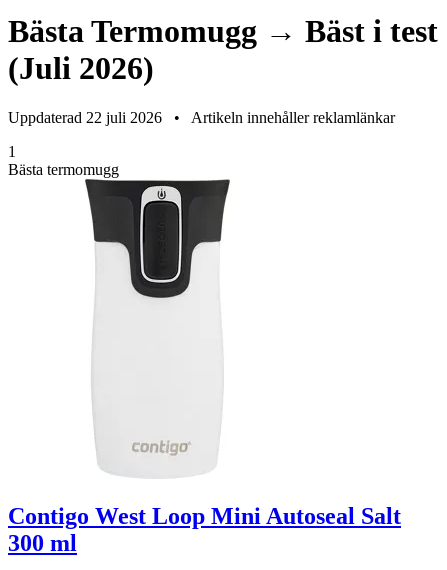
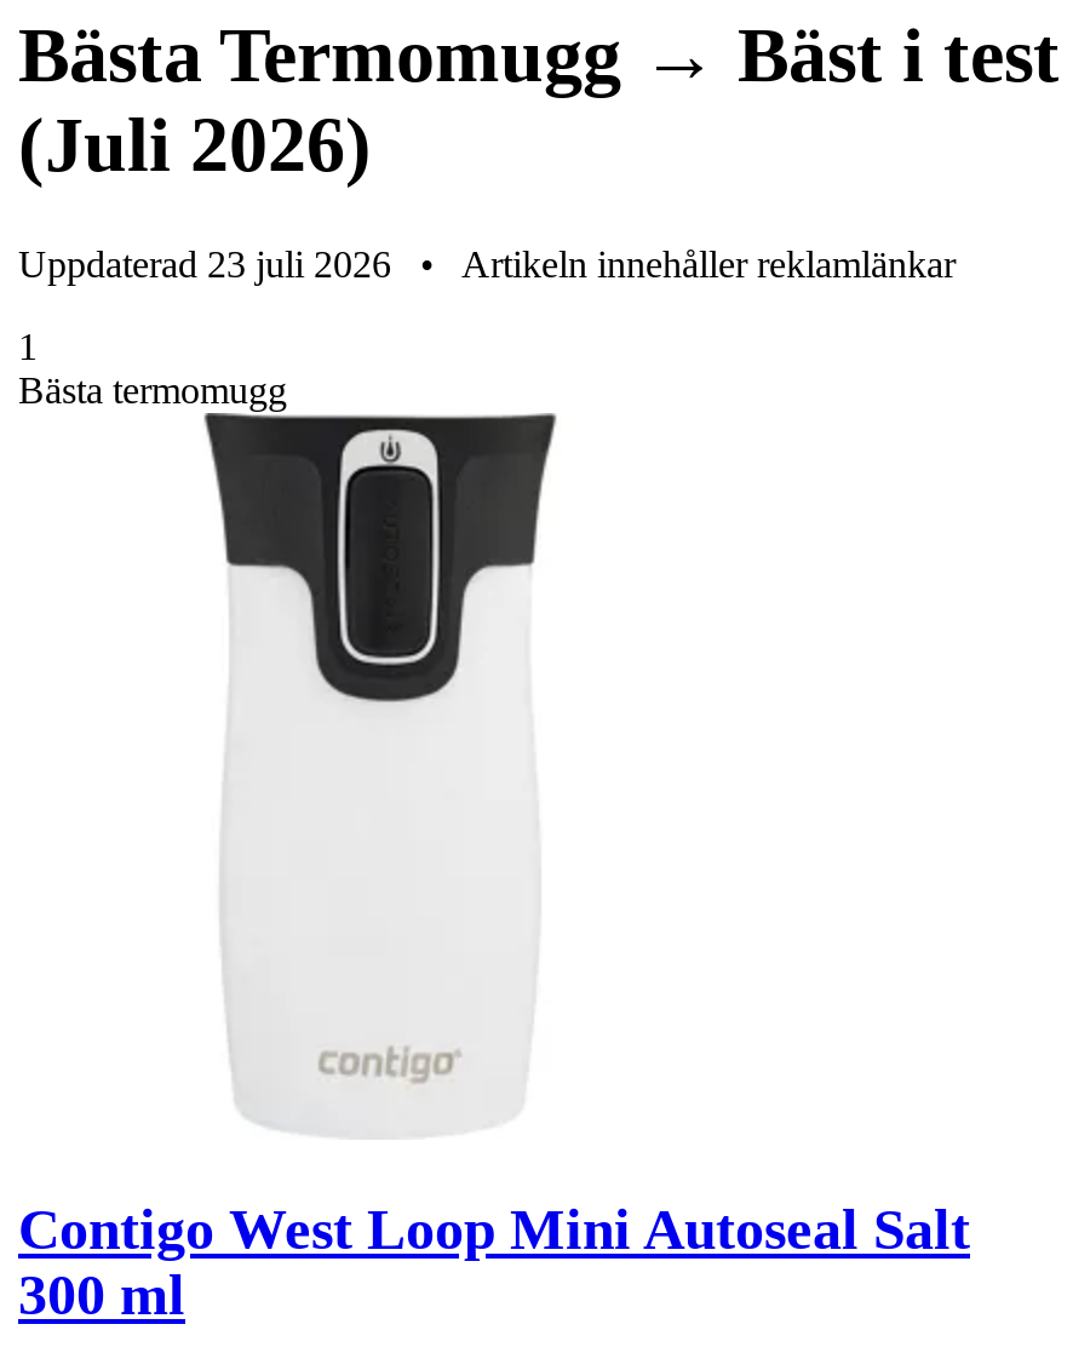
[8,109,395,126] Uppdaterad 22 juli 2026 • Artikeln innehåller reklamlänkar -> [18,243,956,284] Uppdaterad 23 juli 2026 • Artikeln innehåller reklamlänkar

